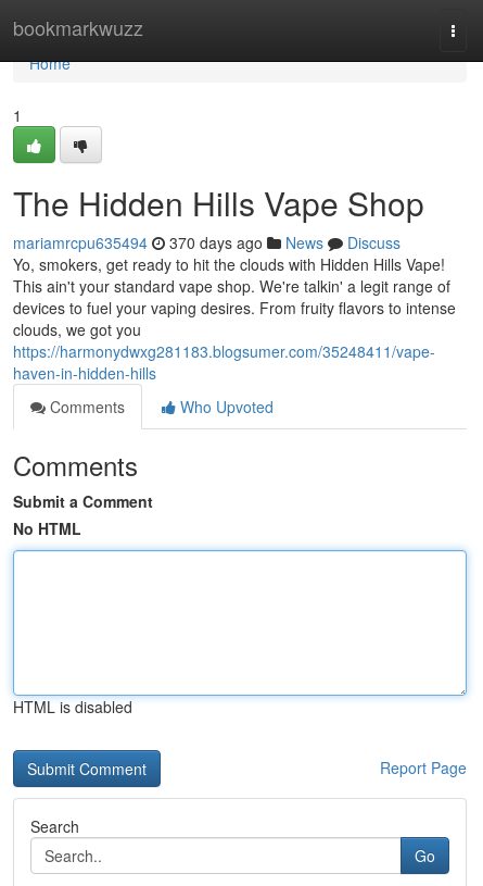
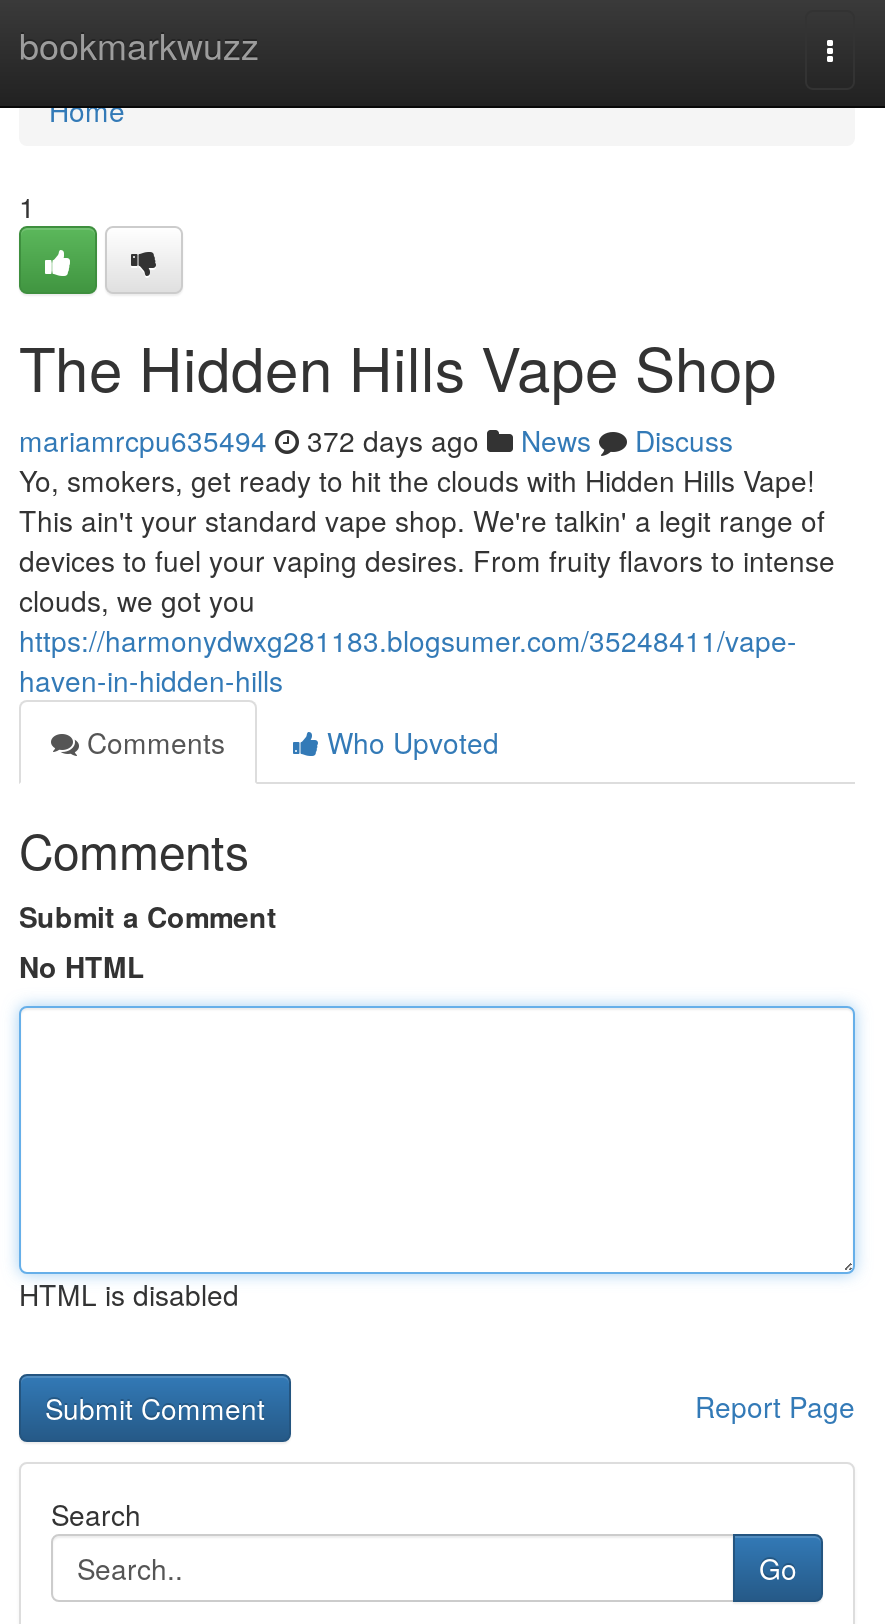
[13,232,401,253] mariamrcpu635494 370 days ago News Discuss -> [19,420,733,460] mariamrcpu635494 372 days ago News Discuss

